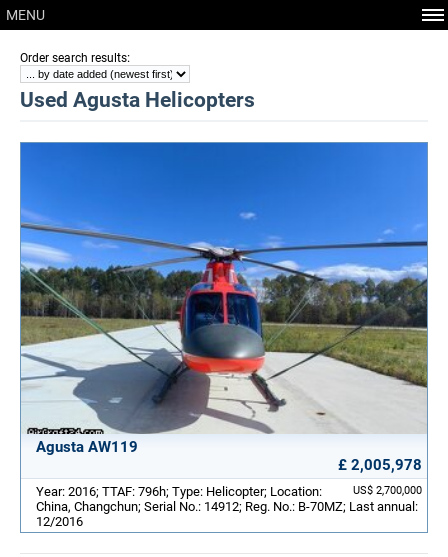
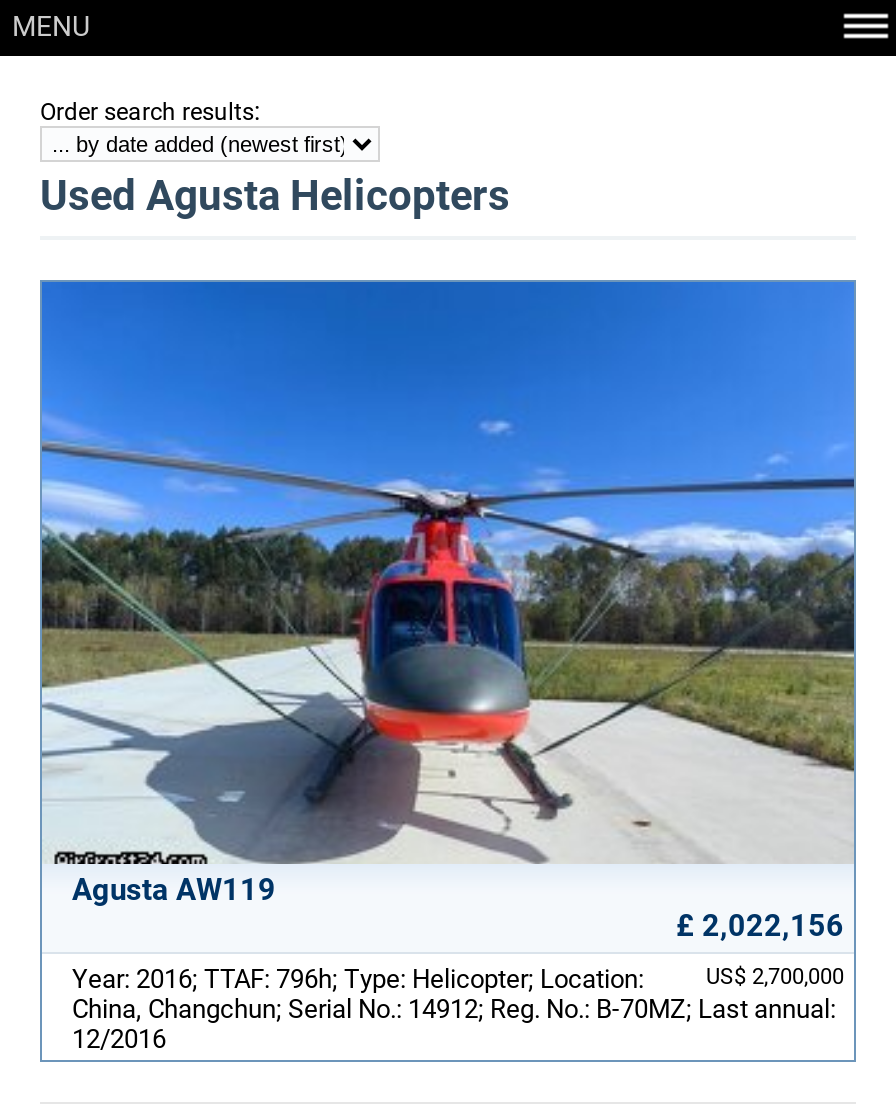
[338,456,422,474] £ 2,005,978 -> [676,908,844,944] £ 2,022,156

